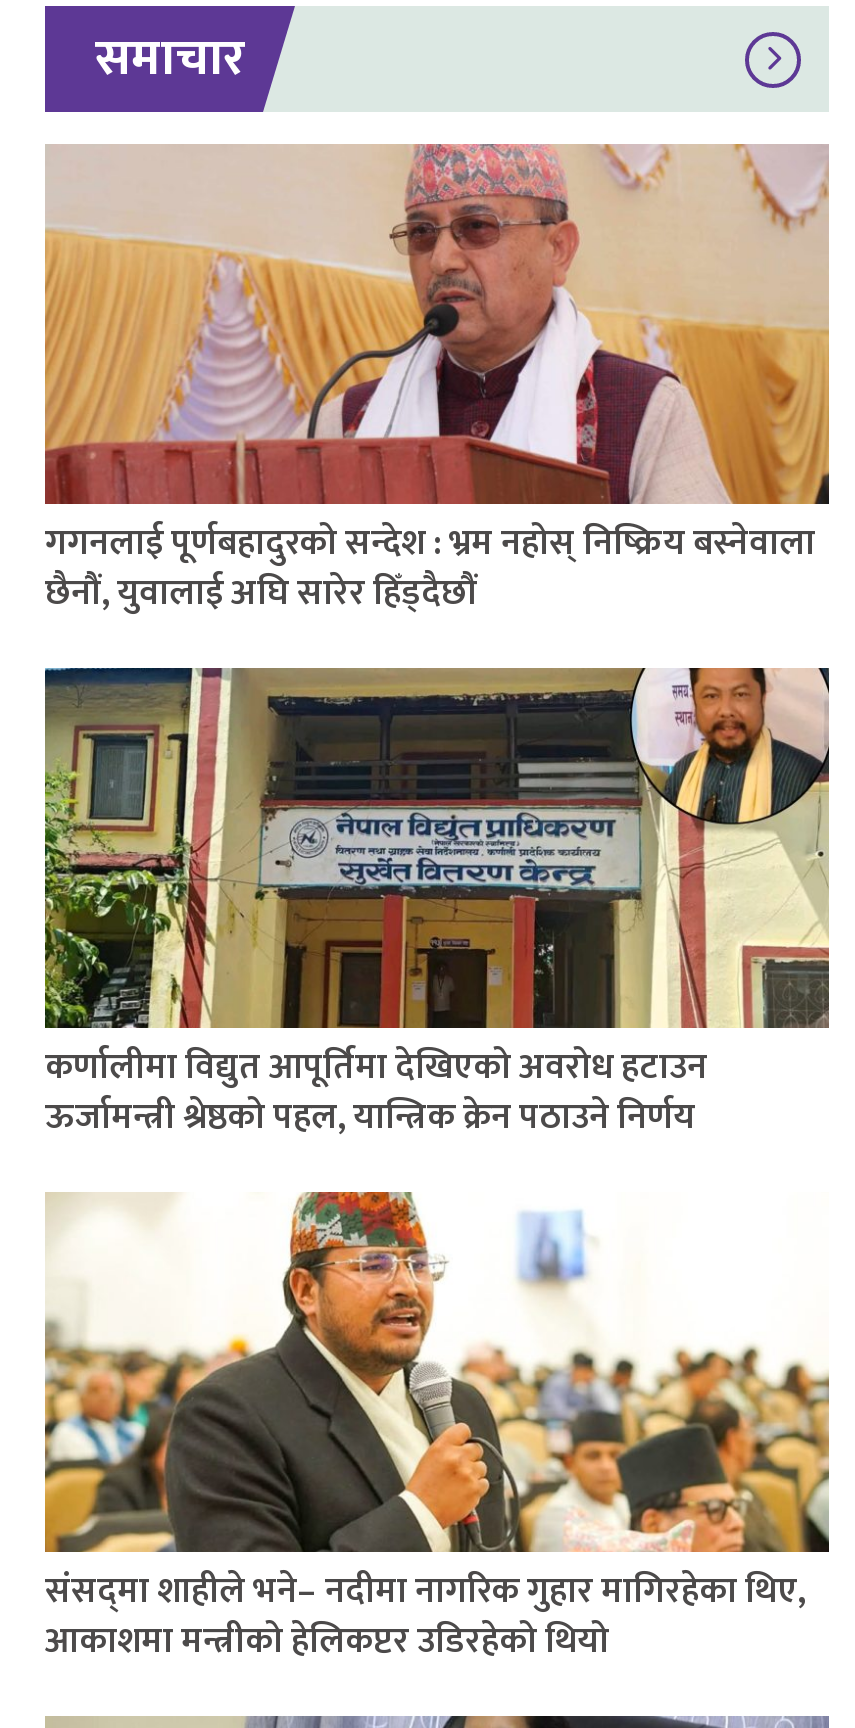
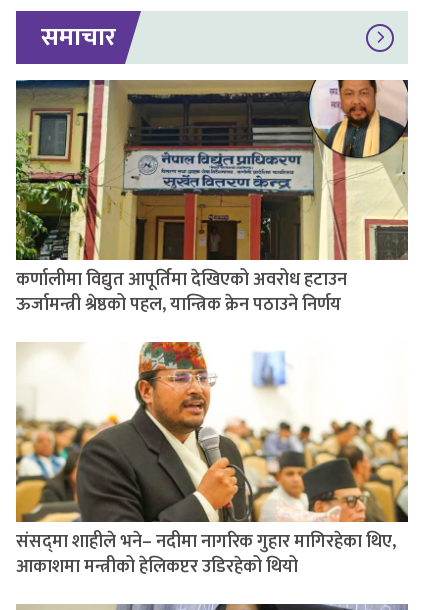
[43,144,831,624] [image] | गगनलाई पूर्णबहादुरको सन्देश : भ्रम नहोस् निष्क्रिय बस्नेवाला | छैनौं, युवालाई अघि सारेर हिँड्दैछौं -> none

